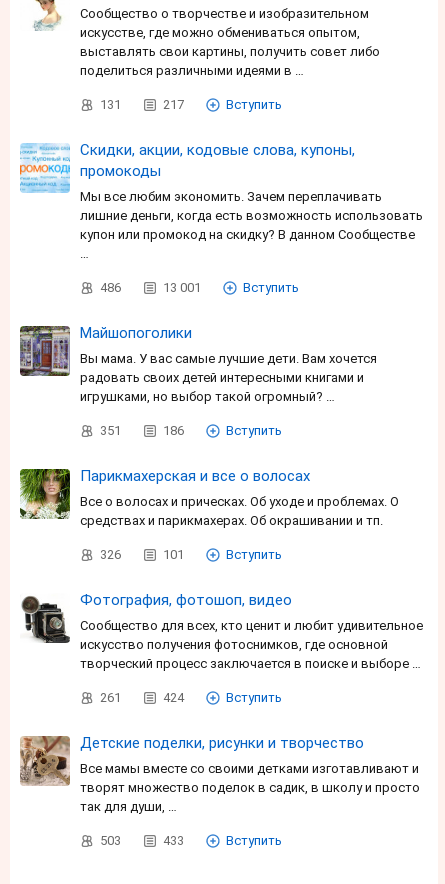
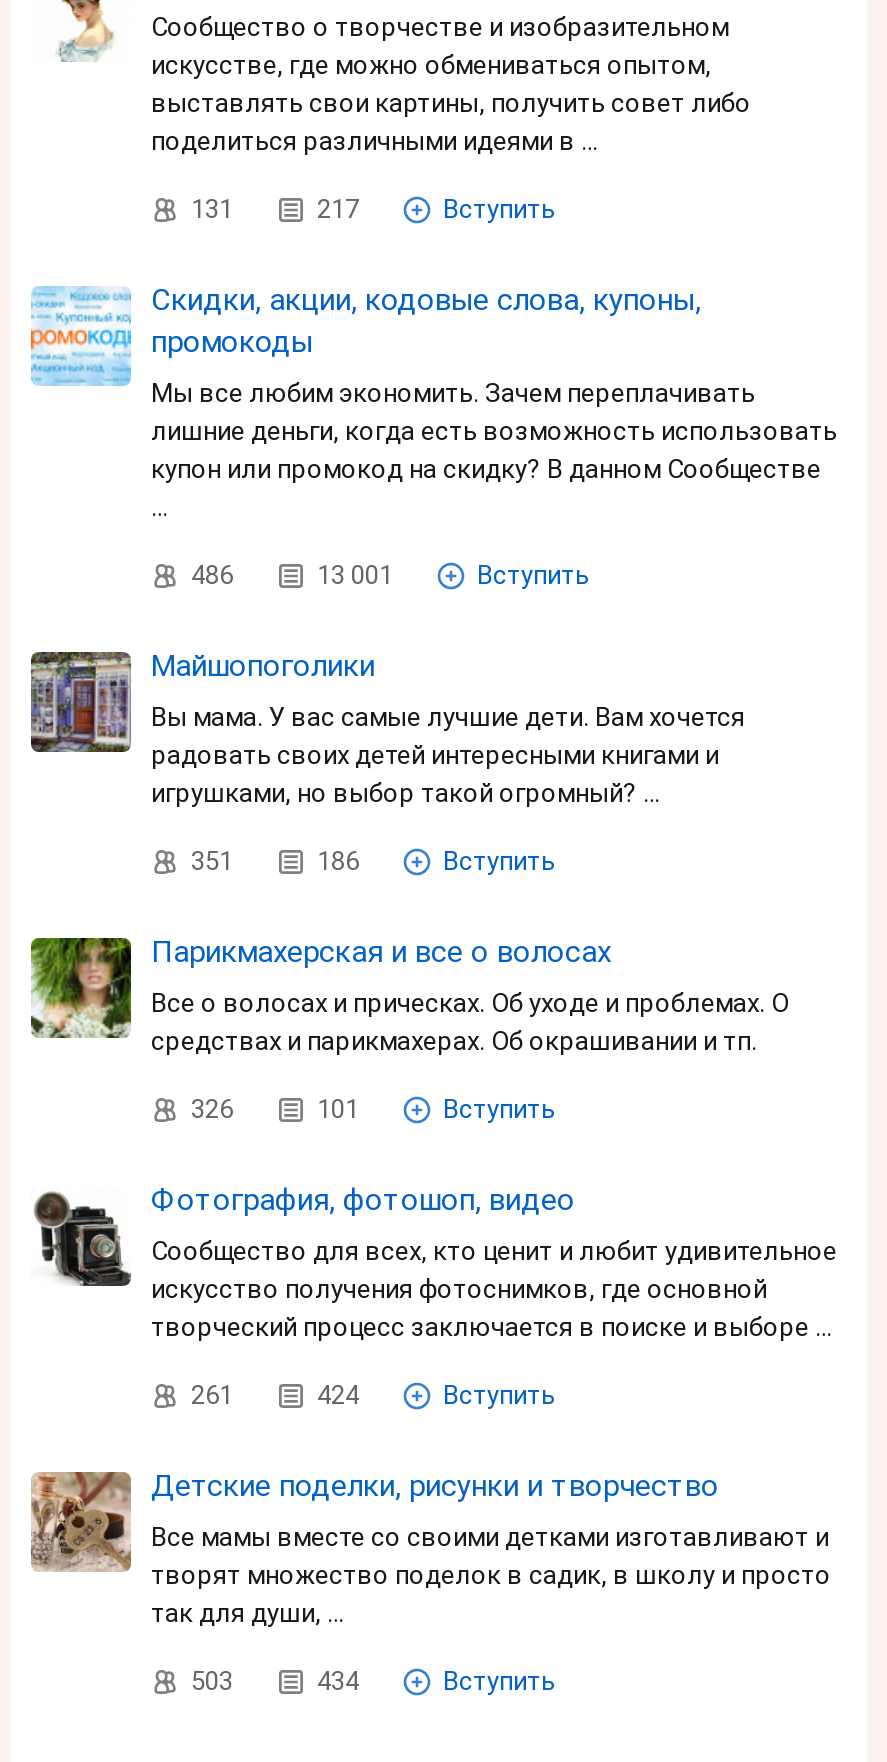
[163,833,184,848] 433 -> [317,1666,359,1696] 434

